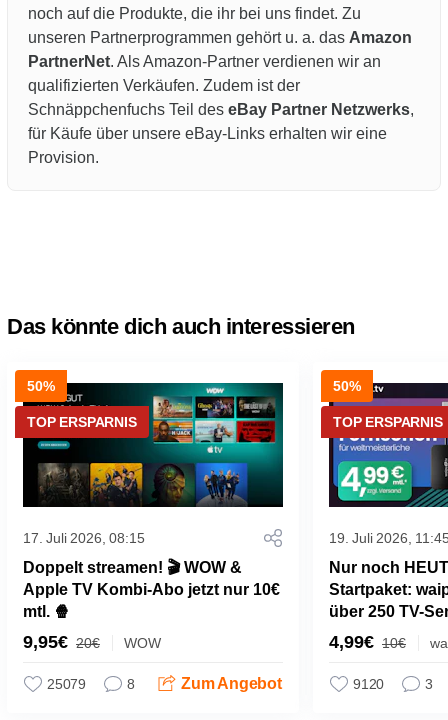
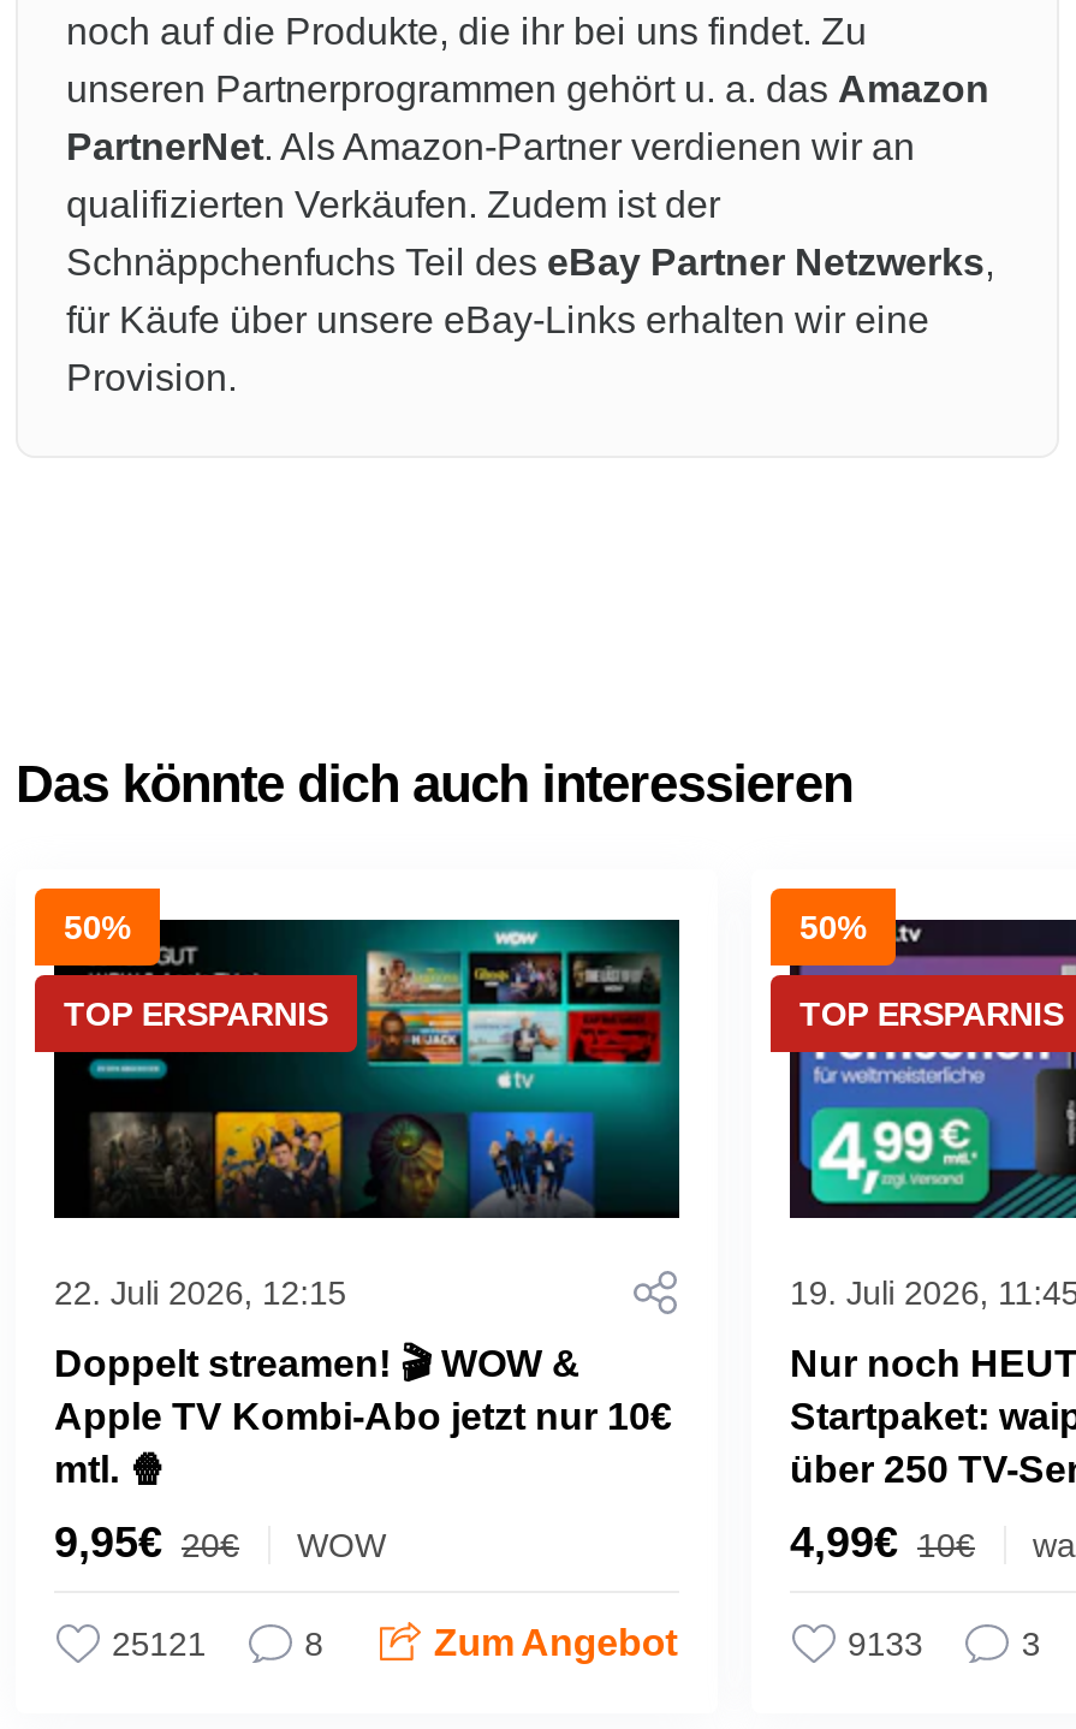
[23,530,145,546] 17. Juli 2026, 08:15 -> [54,1274,346,1313] 22. Juli 2026, 12:15
[47,676,86,692] 25079 -> [112,1625,206,1664] 25121
[353,676,384,692] 9120 -> [848,1625,923,1664] 9133

